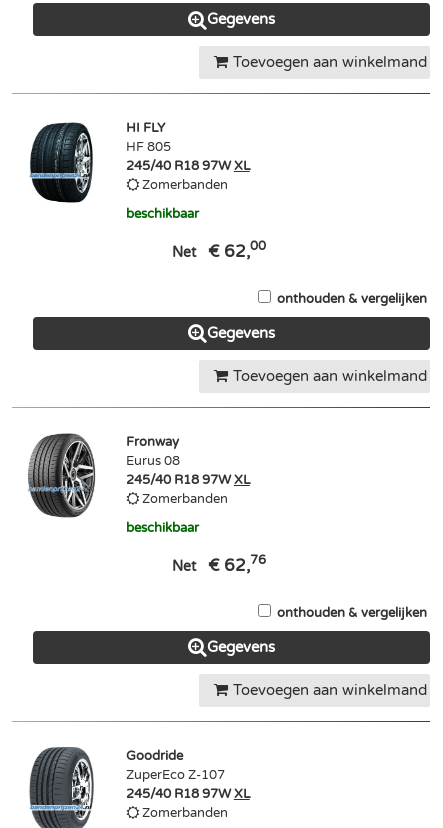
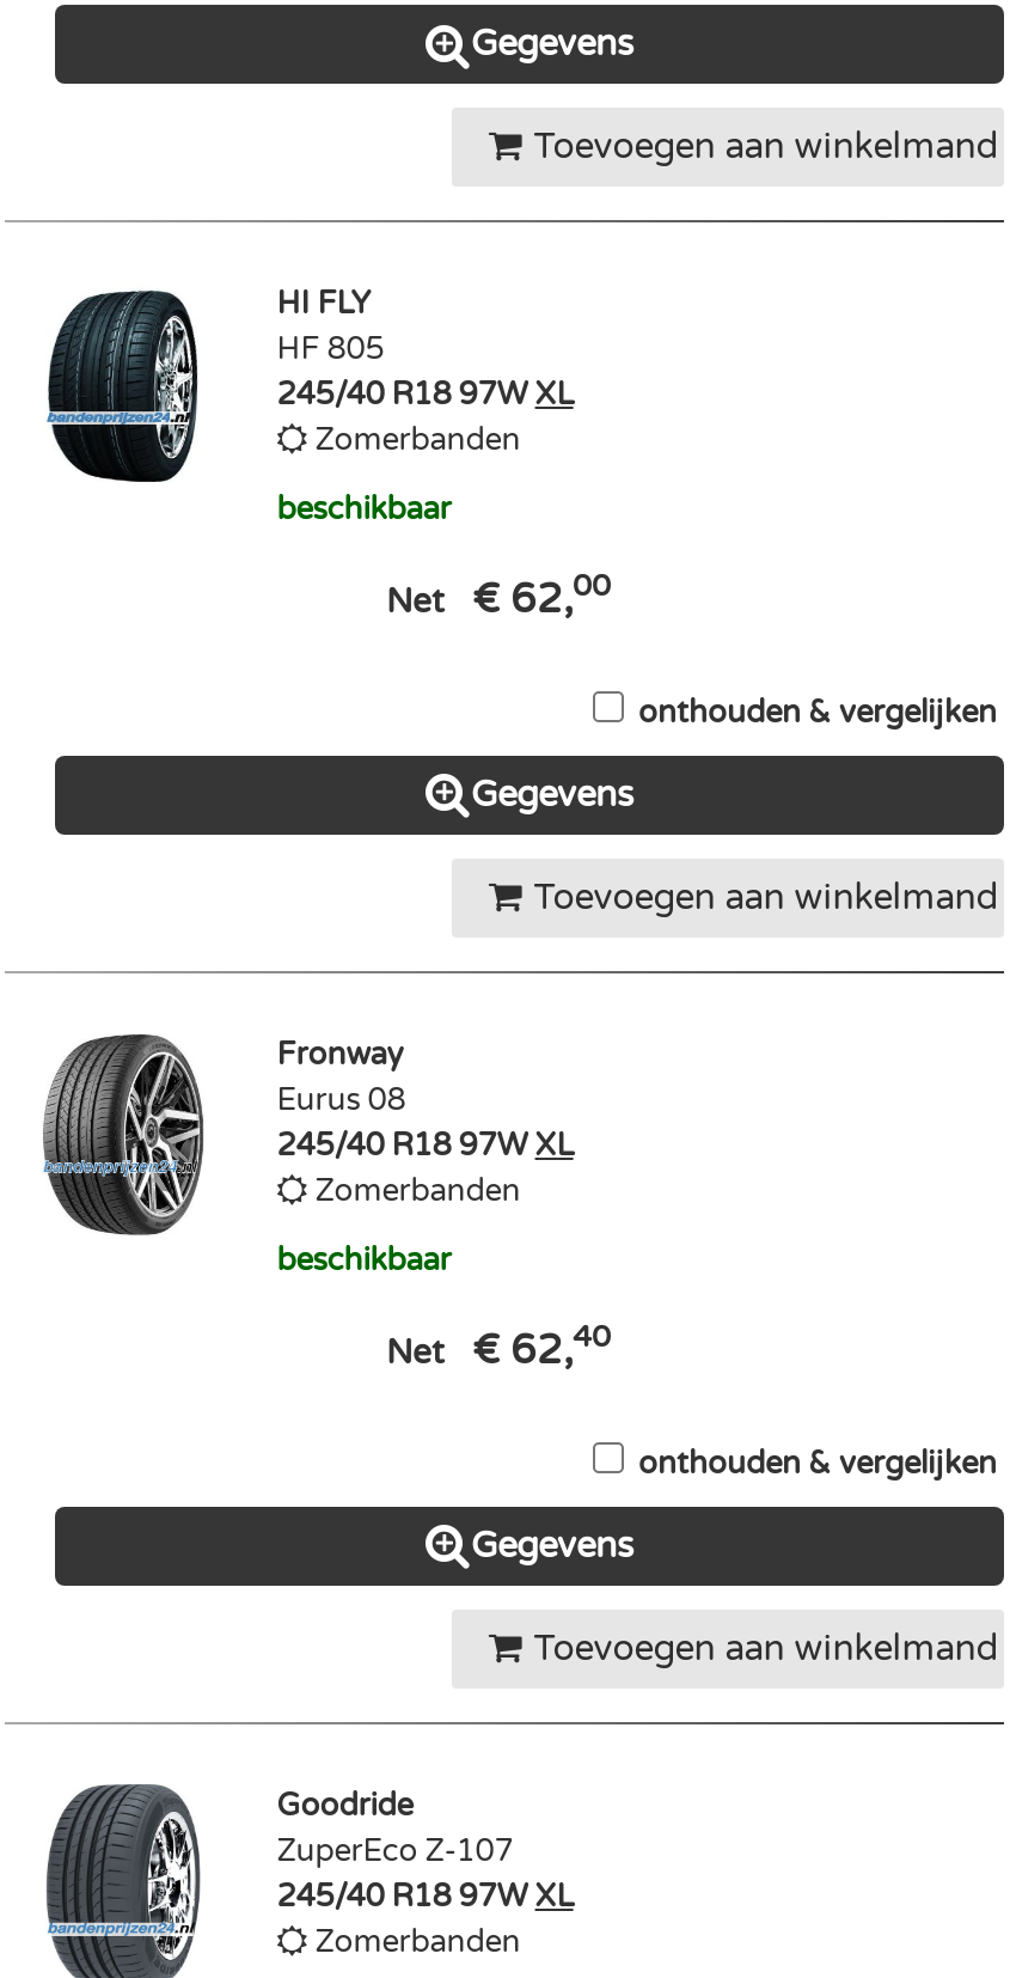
[171,552,265,576] Net € 62,76 -> [386,1319,611,1375] Net € 62,40

